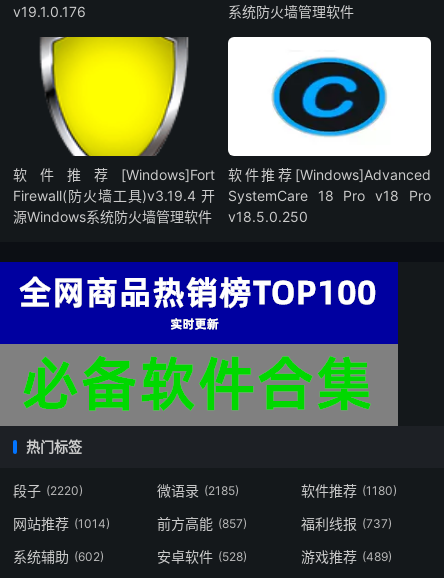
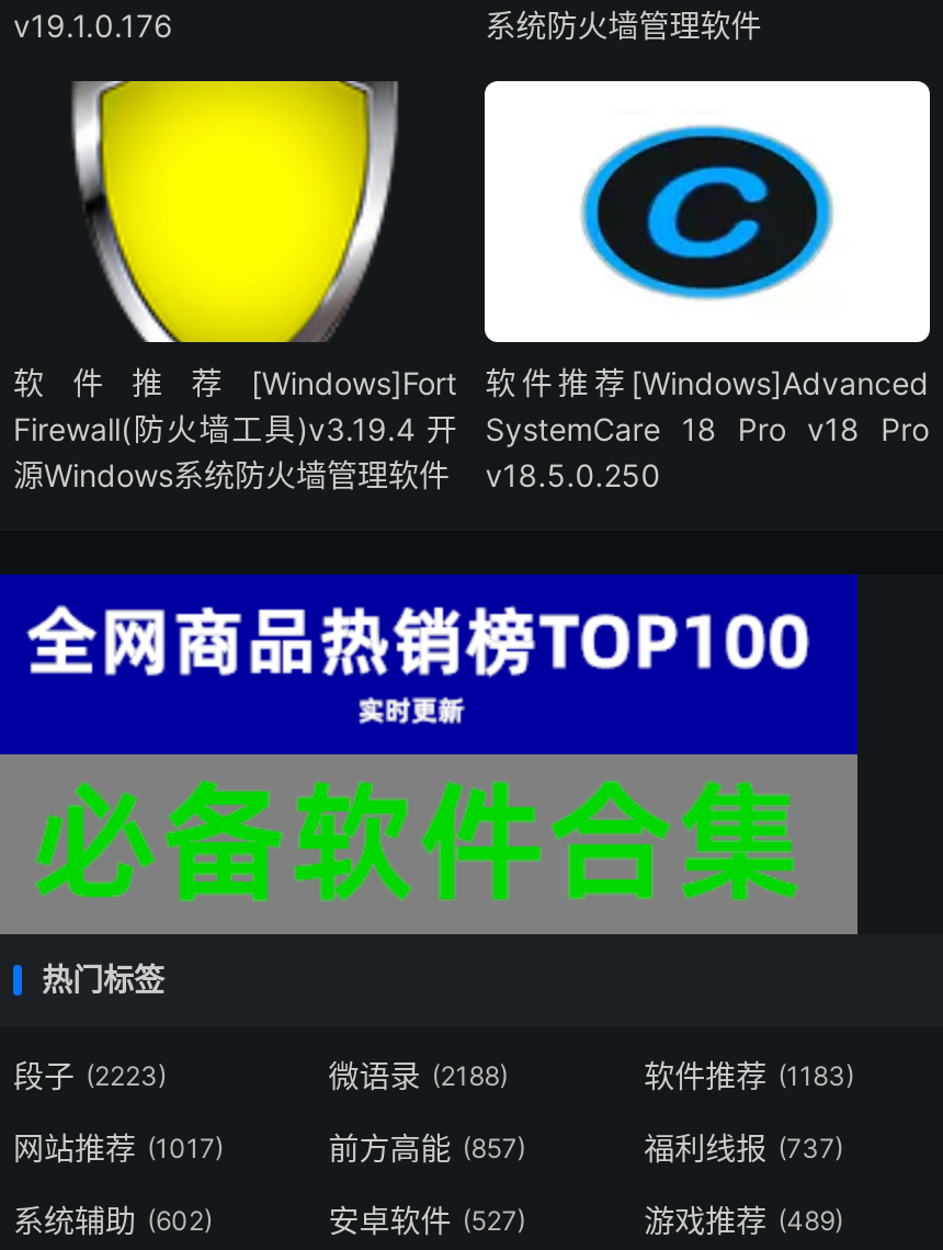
[13,482,83,499] 段子 (2220) -> [13,1057,167,1095] 段子 (2223)
[157,482,239,499] 微语录 (2185) -> [329,1057,508,1095] 微语录 (2188)
[301,482,397,499] 软件推荐 (1180) -> [644,1057,854,1095] 软件推荐 (1183)
[13,515,110,532] 网站推荐 (1014) -> [13,1130,224,1167] 网站推荐 (1017)
[157,548,247,565] 安卓软件 (528) -> [329,1202,526,1239] 安卓软件 (527)

